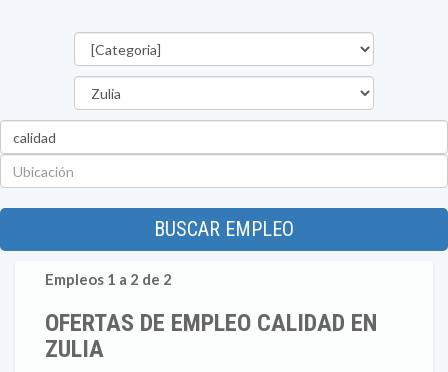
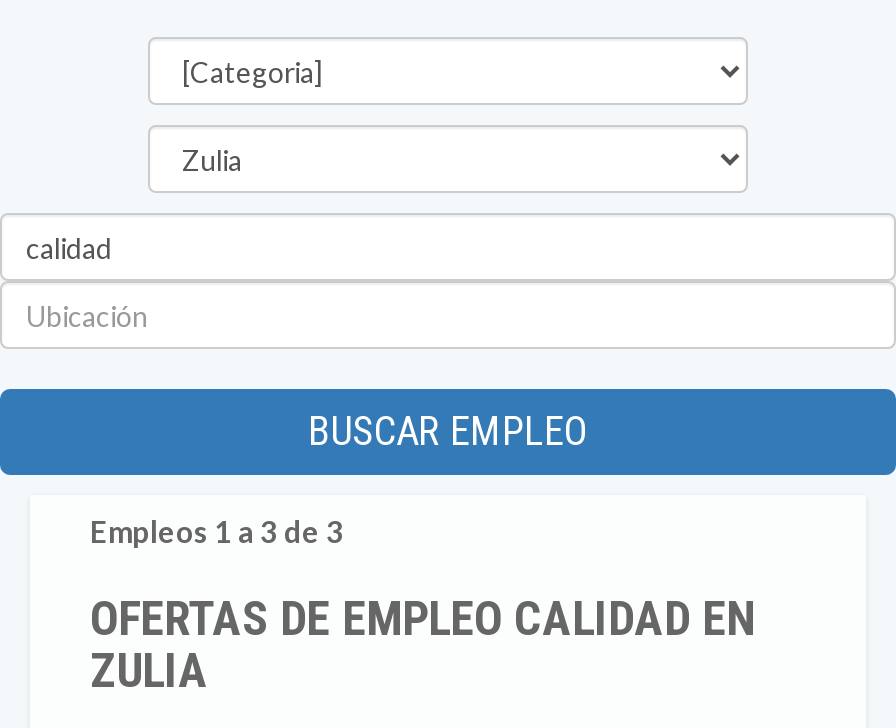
[45,270,172,288] Empleos 1 a 2 de 2 -> [90,513,344,549] Empleos 1 a 3 de 3

